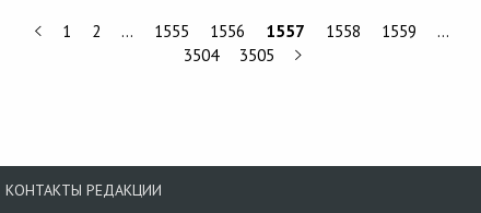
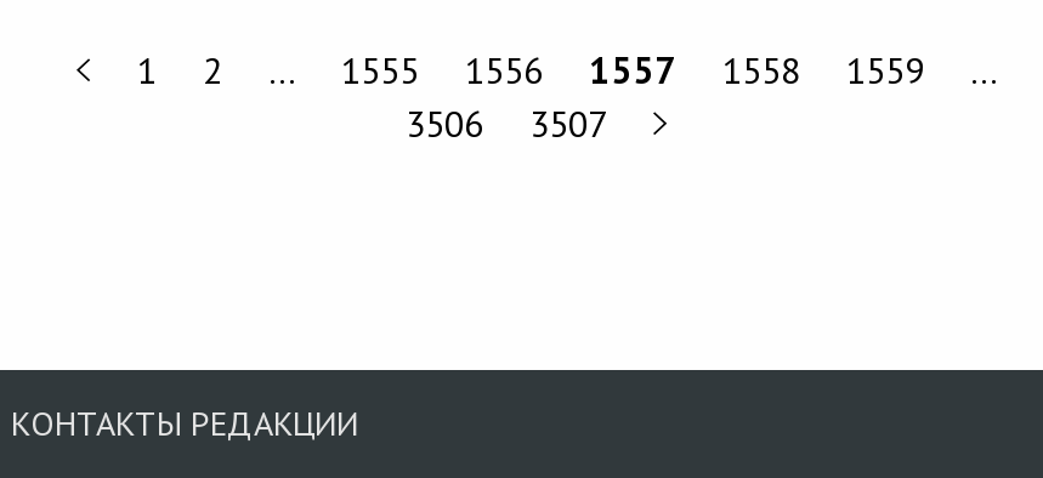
[183,44,218,65] 3504 -> [406,101,483,147] 3506
[239,44,274,65] 3505 -> [529,101,607,147] 3507

